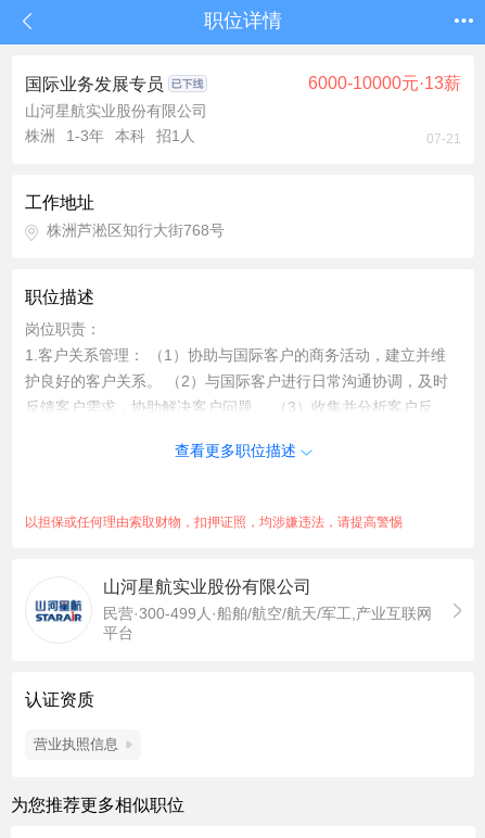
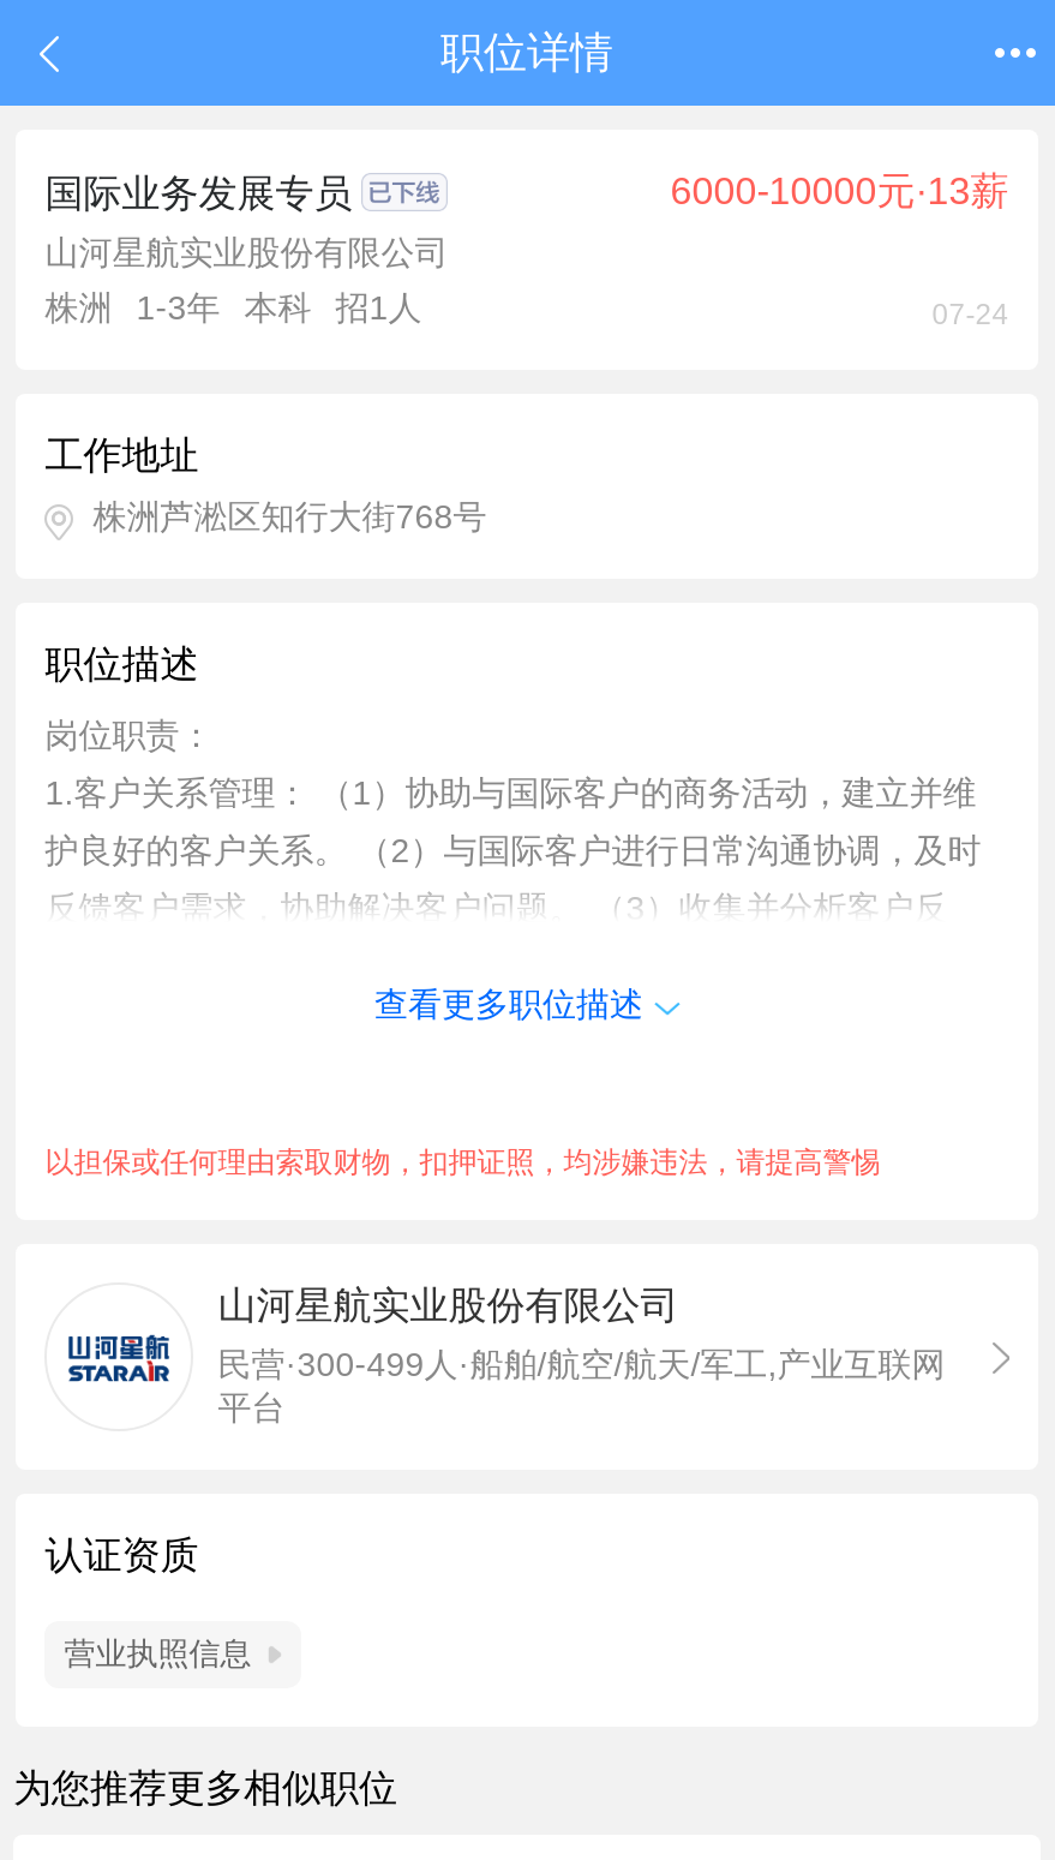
[426,131,461,147] 07-21 -> [932,298,1009,331] 07-24

